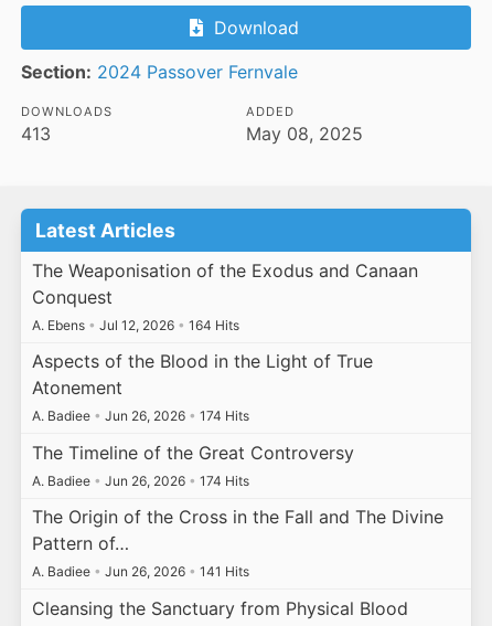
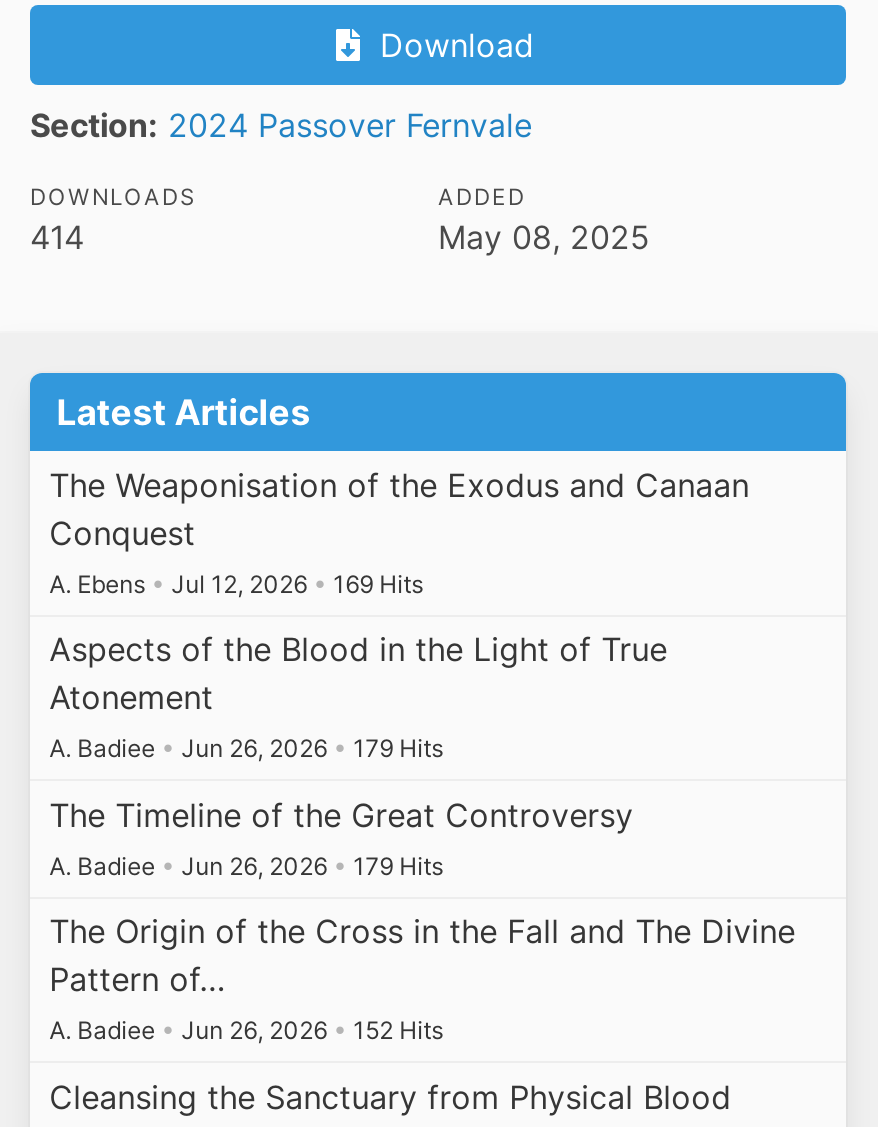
[21,123,51,145] 413 -> [30,218,84,258] 414
[32,317,239,333] A. Ebens • Jul 12, 2026 • 164 Hits -> [49,568,423,598] A. Ebens • Jul 12, 2026 • 169 Hits
[32,408,249,424] A. Badiee • Jun 26, 2026 • 174 Hits -> [49,734,443,764] A. Badiee • Jun 26, 2026 • 179 Hits
[32,472,249,489] A. Badiee • Jun 26, 2026 • 174 Hits -> [49,851,443,881] A. Badiee • Jun 26, 2026 • 179 Hits
[32,564,249,580] A. Badiee • Jun 26, 2026 • 141 Hits -> [49,1016,443,1046] A. Badiee • Jun 26, 2026 • 152 Hits

